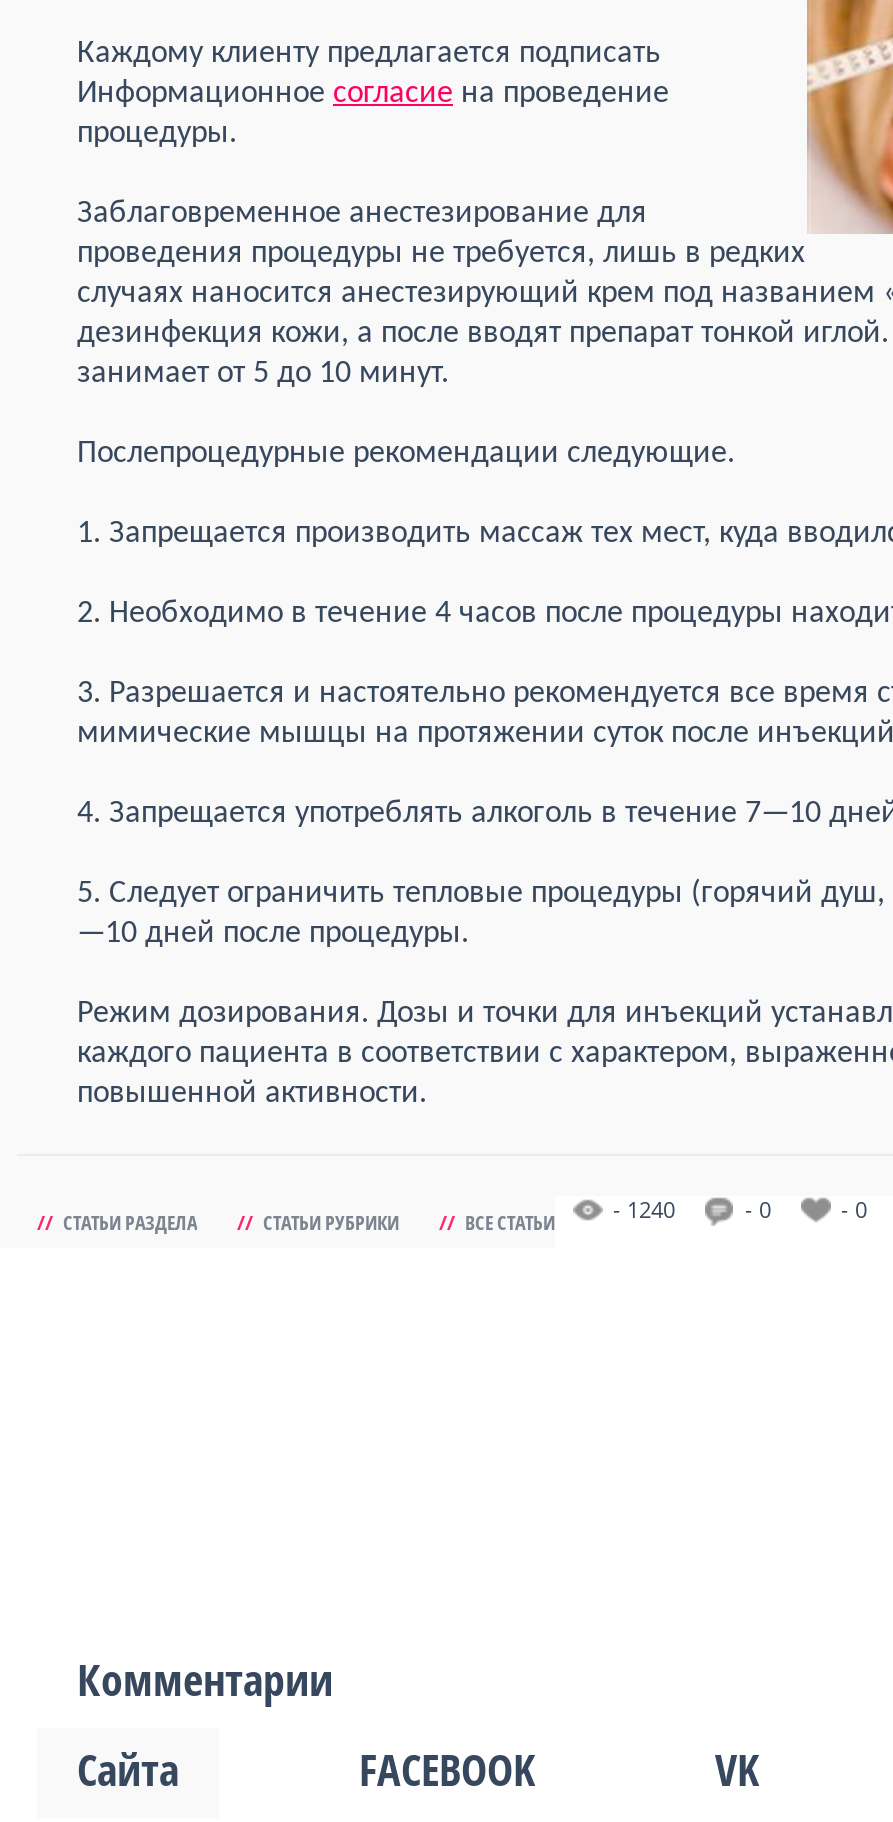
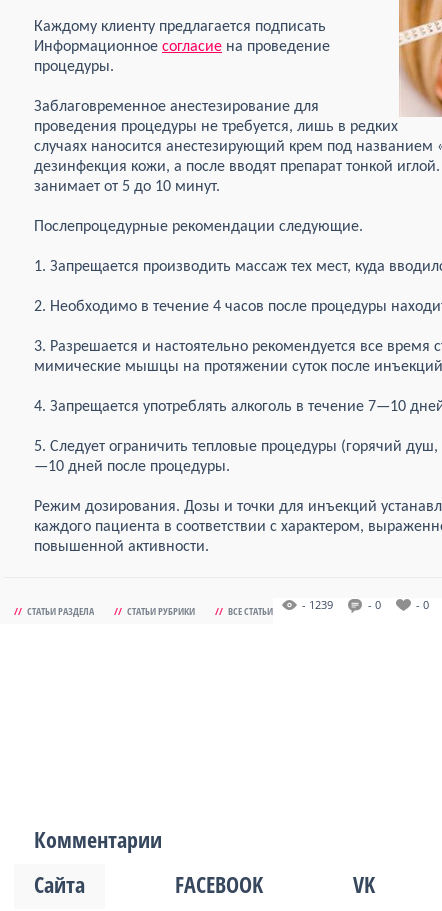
[613,1194,675,1224] - 1240 -> [302,597,333,612] - 1239

